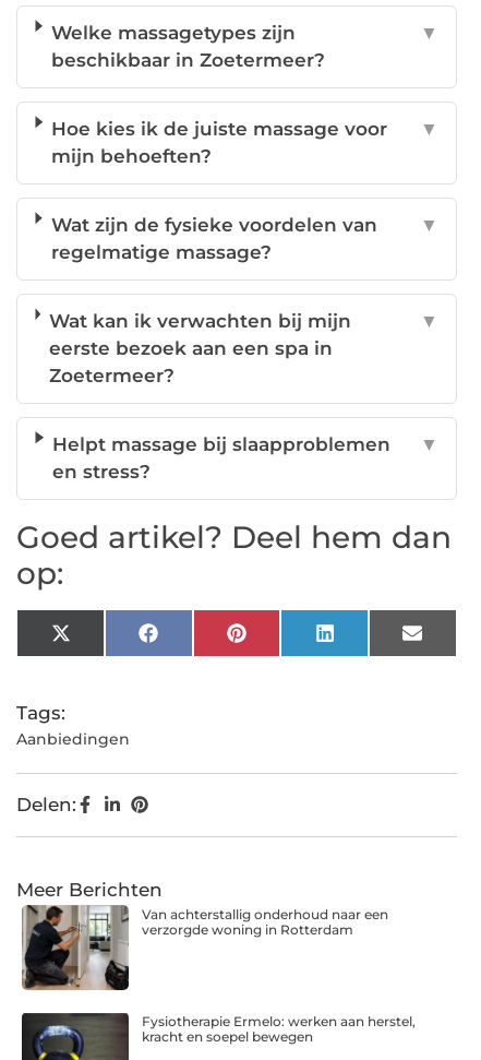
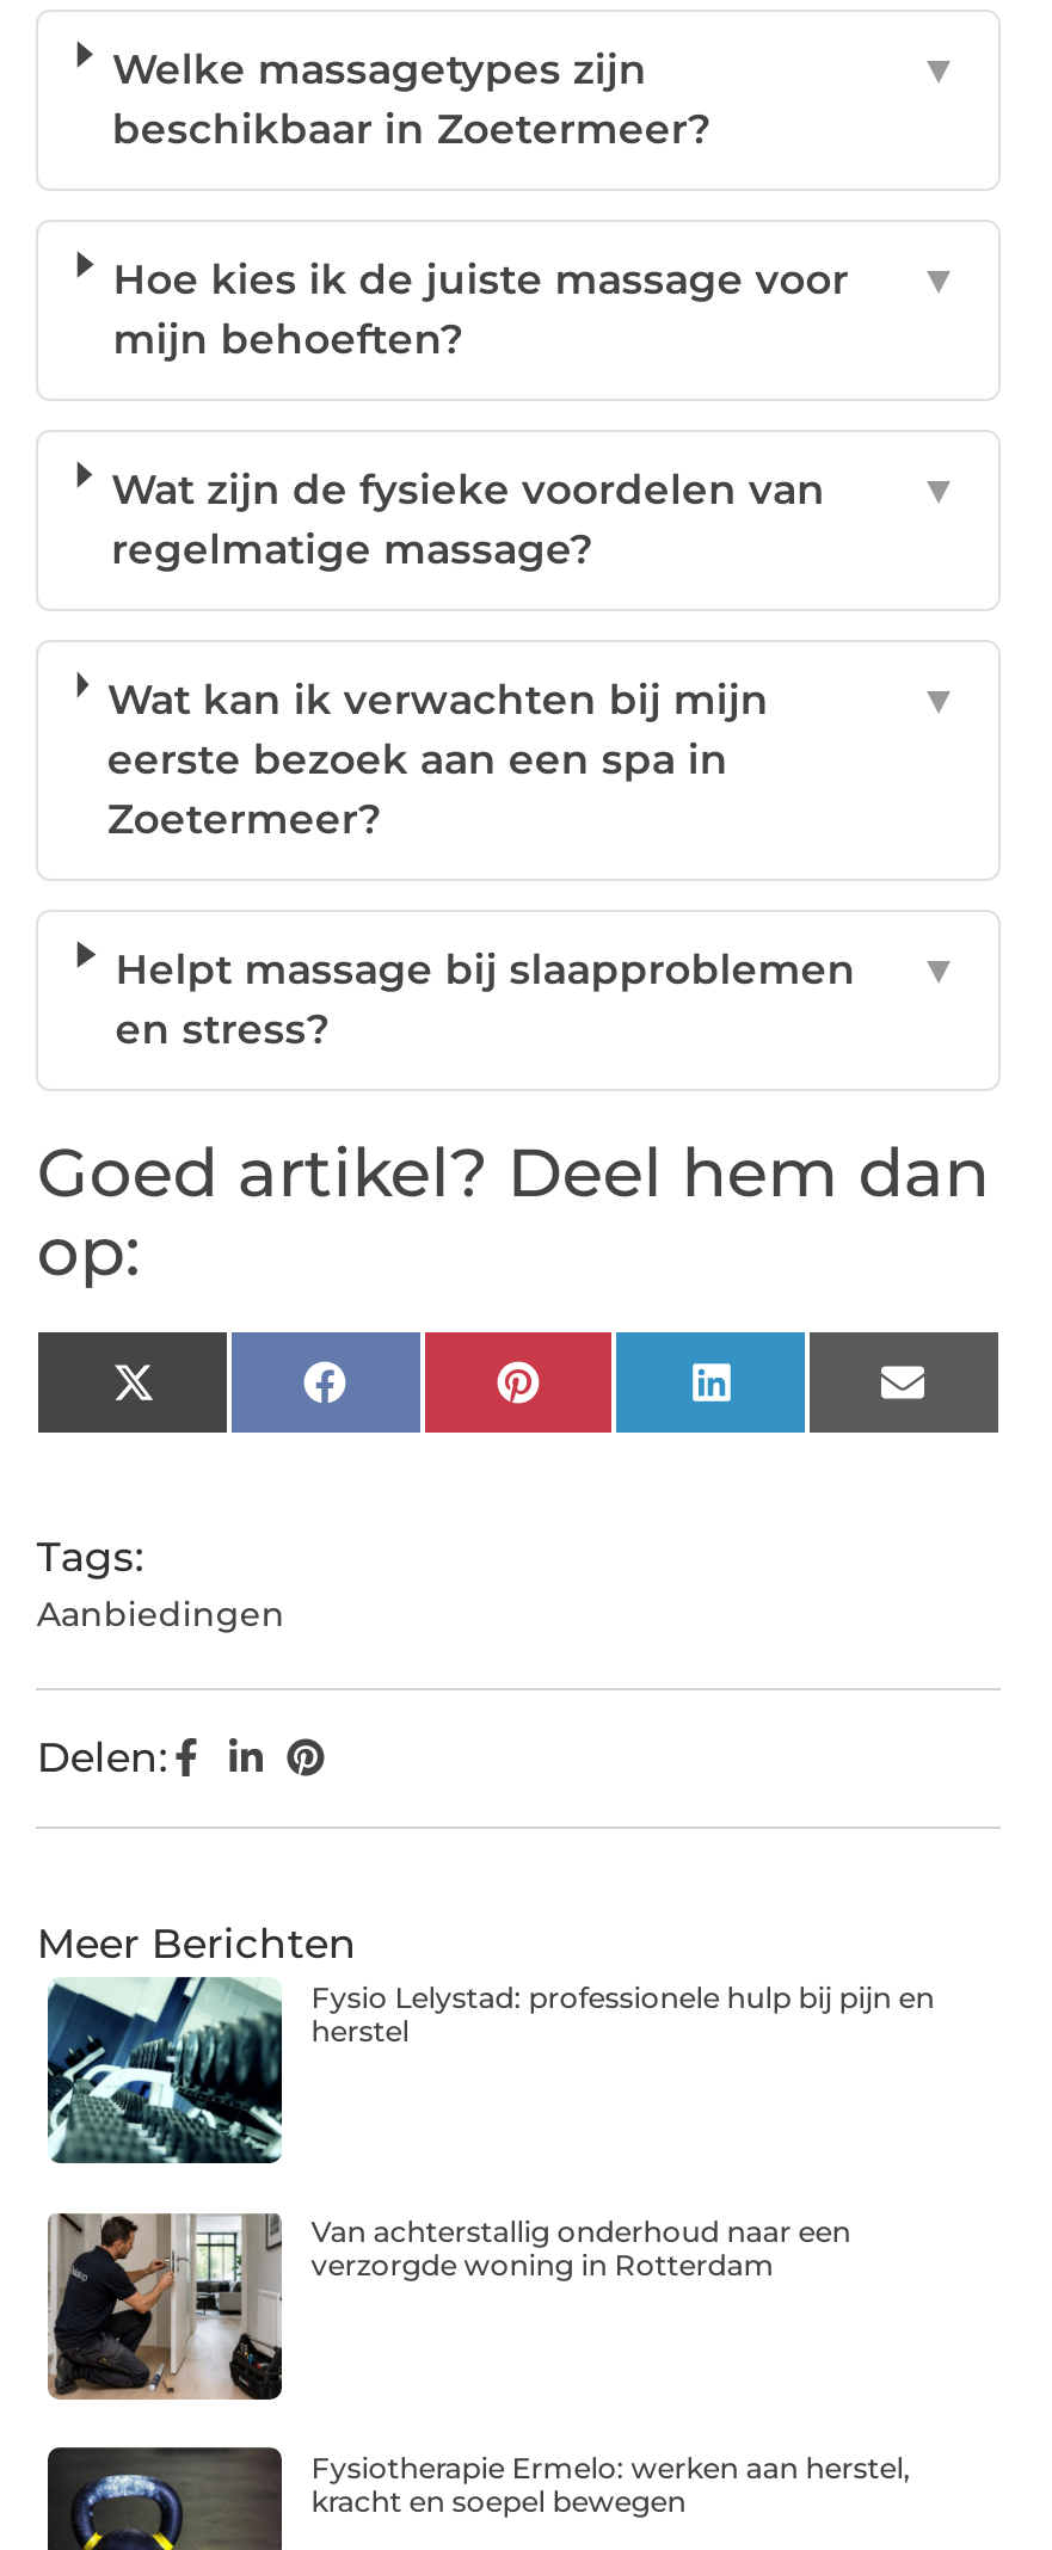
none -> [45,1977,934,2166] [image] | Fysio Lelystad: professionele hulp bij pijn en | herstel

